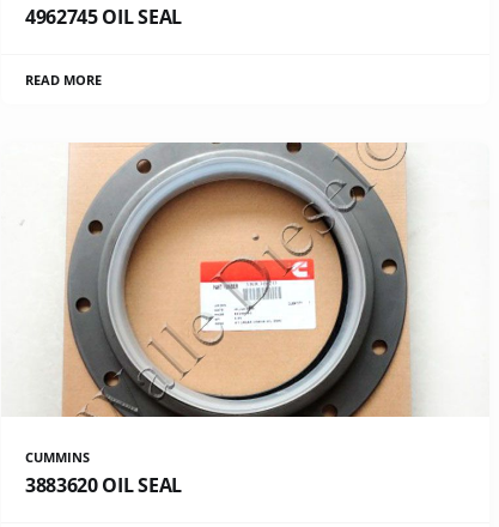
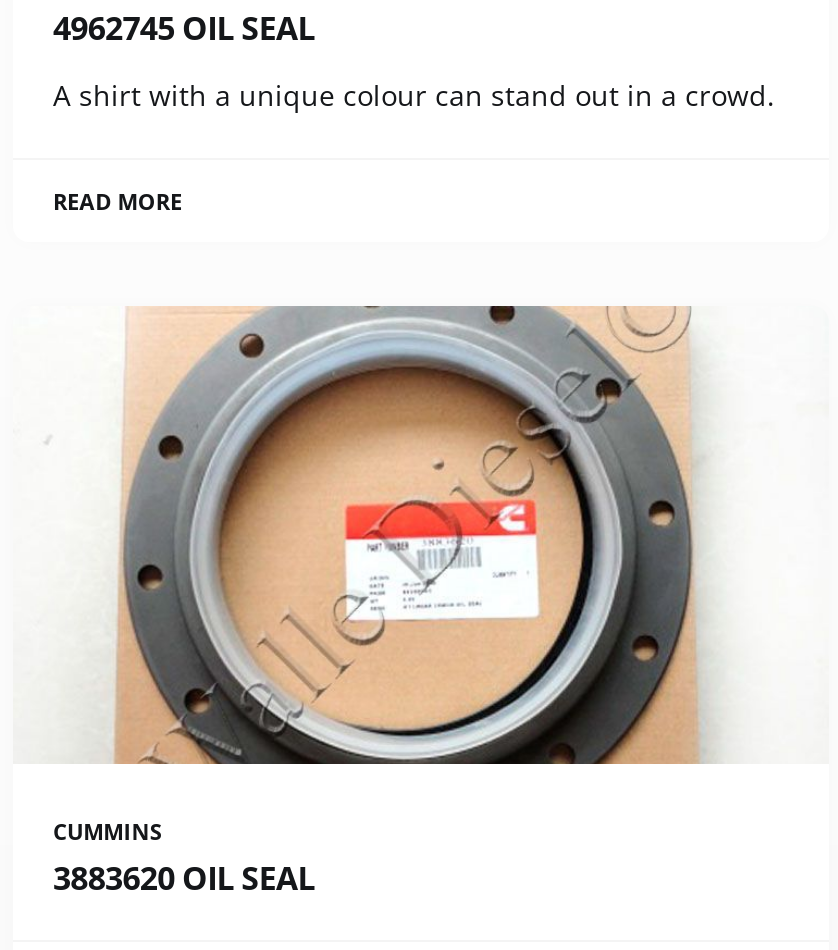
none -> [53,75,775,113] A shirt with a unique colour can stand out in a crowd.

